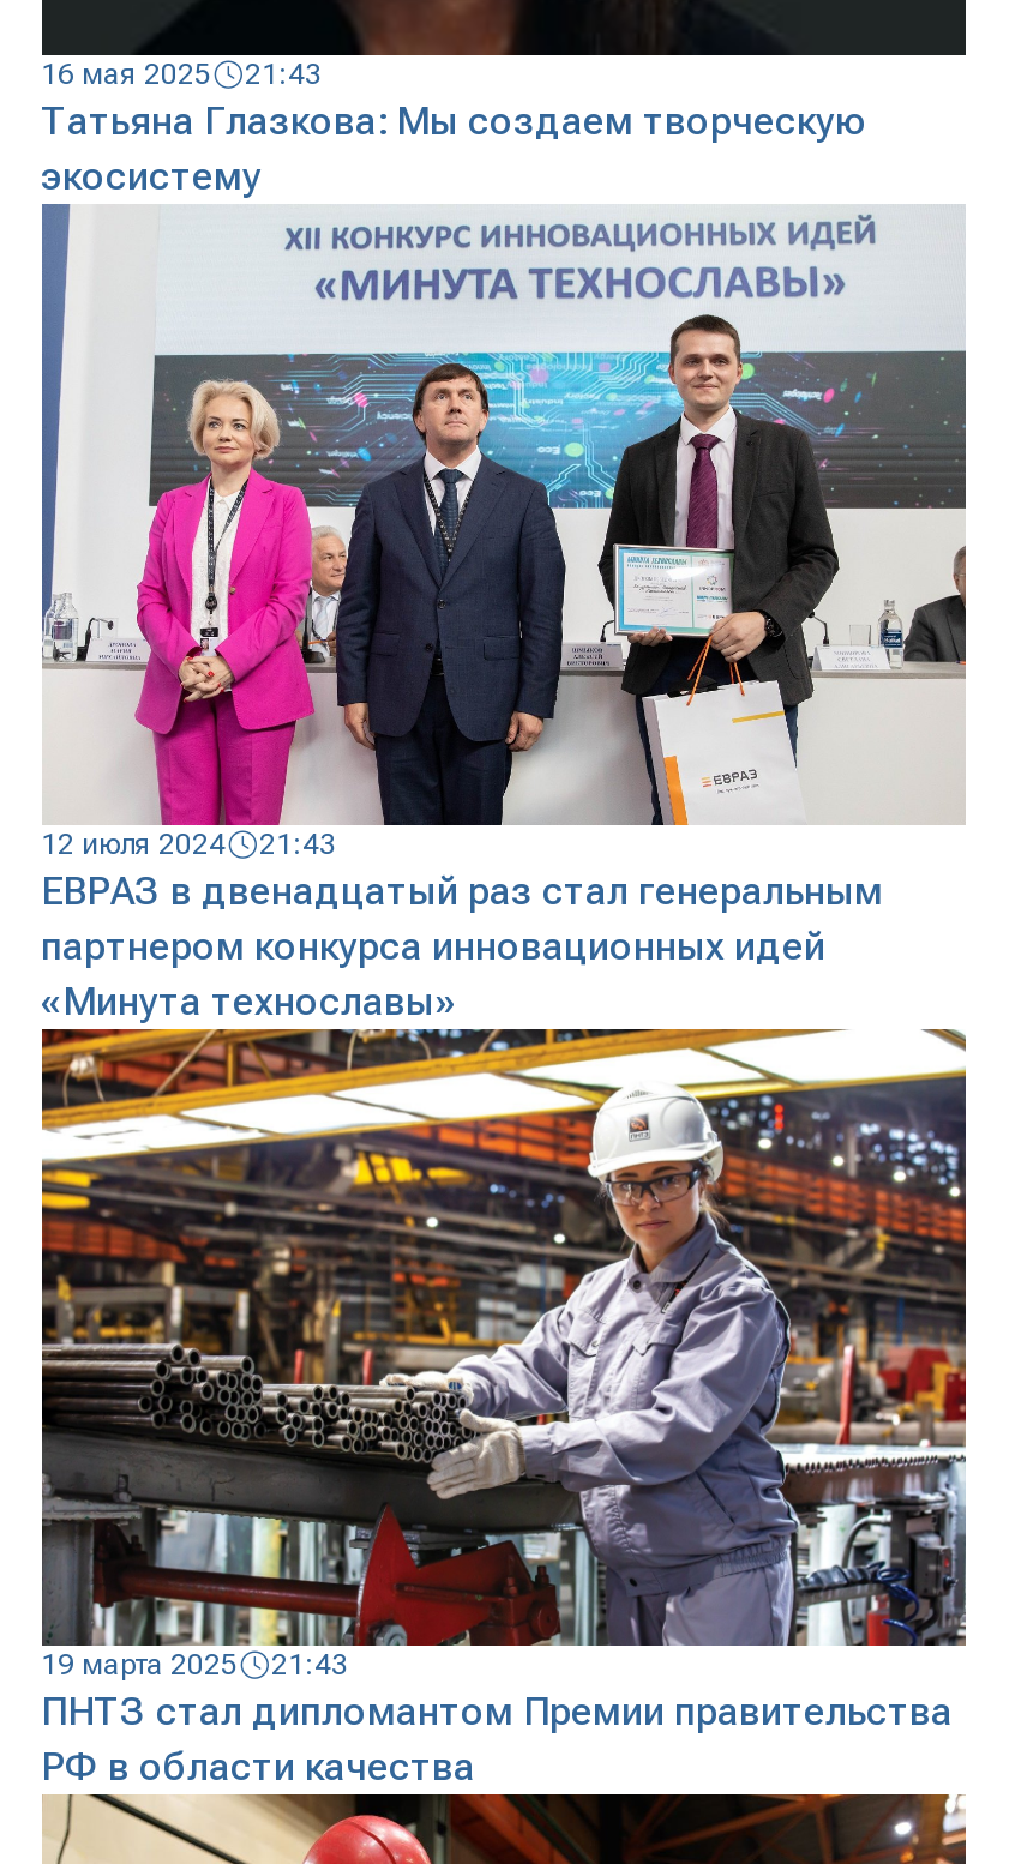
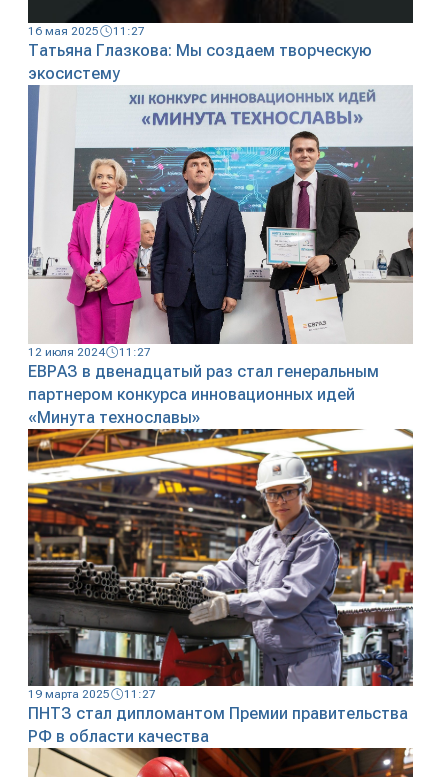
[41,59,322,92] 16 мая 2025 21:43 -> [27,24,144,38] 16 мая 2025 11:27
[41,829,336,862] 12 июля 2024 21:43 -> [27,345,150,359] 12 июля 2024 11:27
[41,1648,348,1681] 19 марта 2025 21:43 -> [27,687,155,701] 19 марта 2025 11:27

